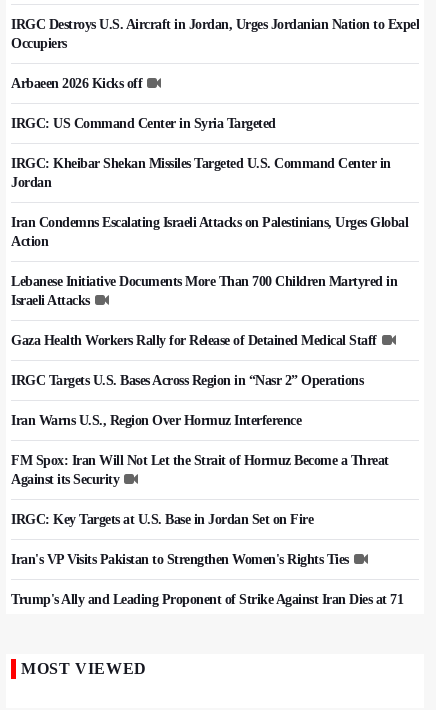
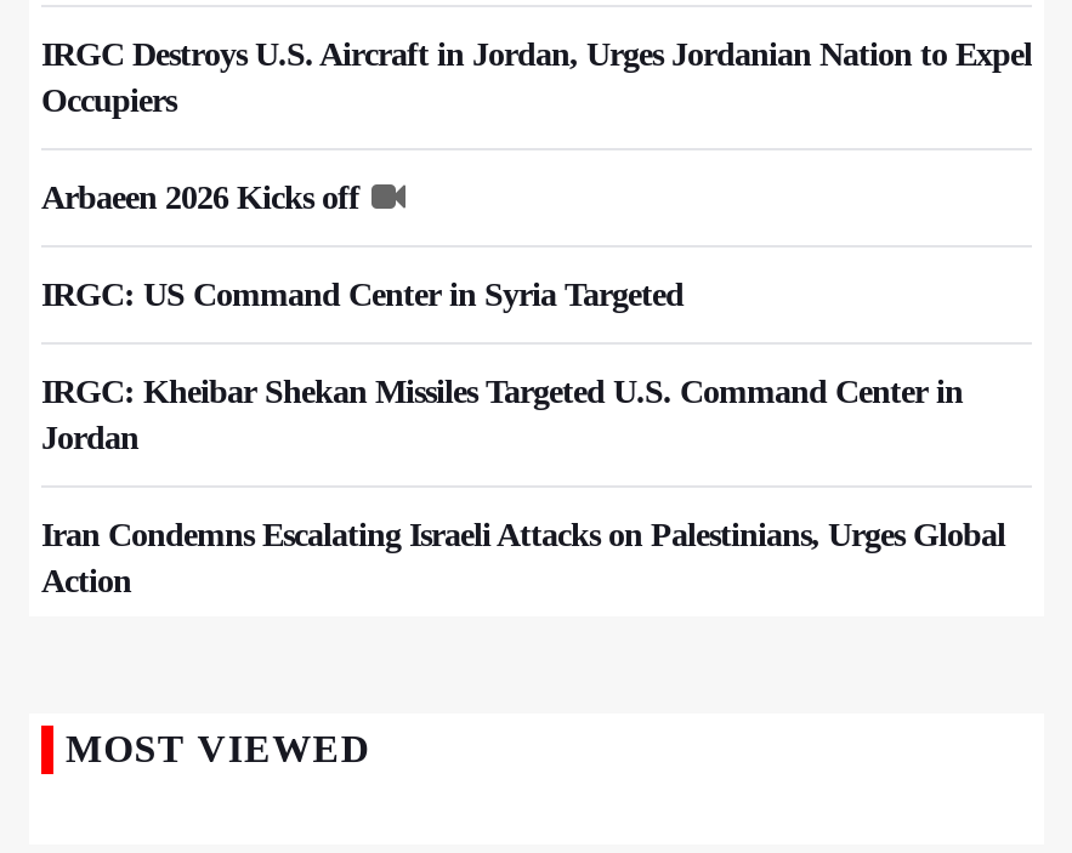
[11,274,403,607] Lebanese Initiative Documents More Than 700 Children Martyred in | Israeli Attacks | Gaza Health Workers Rally for Release of Detained Medical Staff | IRGC Targets U.S. Bases Across Region in “Nasr 2” Operations | Iran Warns U.S., Region Over Hormuz Interference | FM Spox: Iran Will Not Let the Strait of Hormuz Become a Threat | Against its Security | IRGC: Key Targets at U.S. Base in Jordan Set on Fire | Iran's VP Visits Pakistan to Strengthen Women's Rights Ties | Trump's Ally and Leading Proponent of Strike Against Iran Dies at 71 -> none

